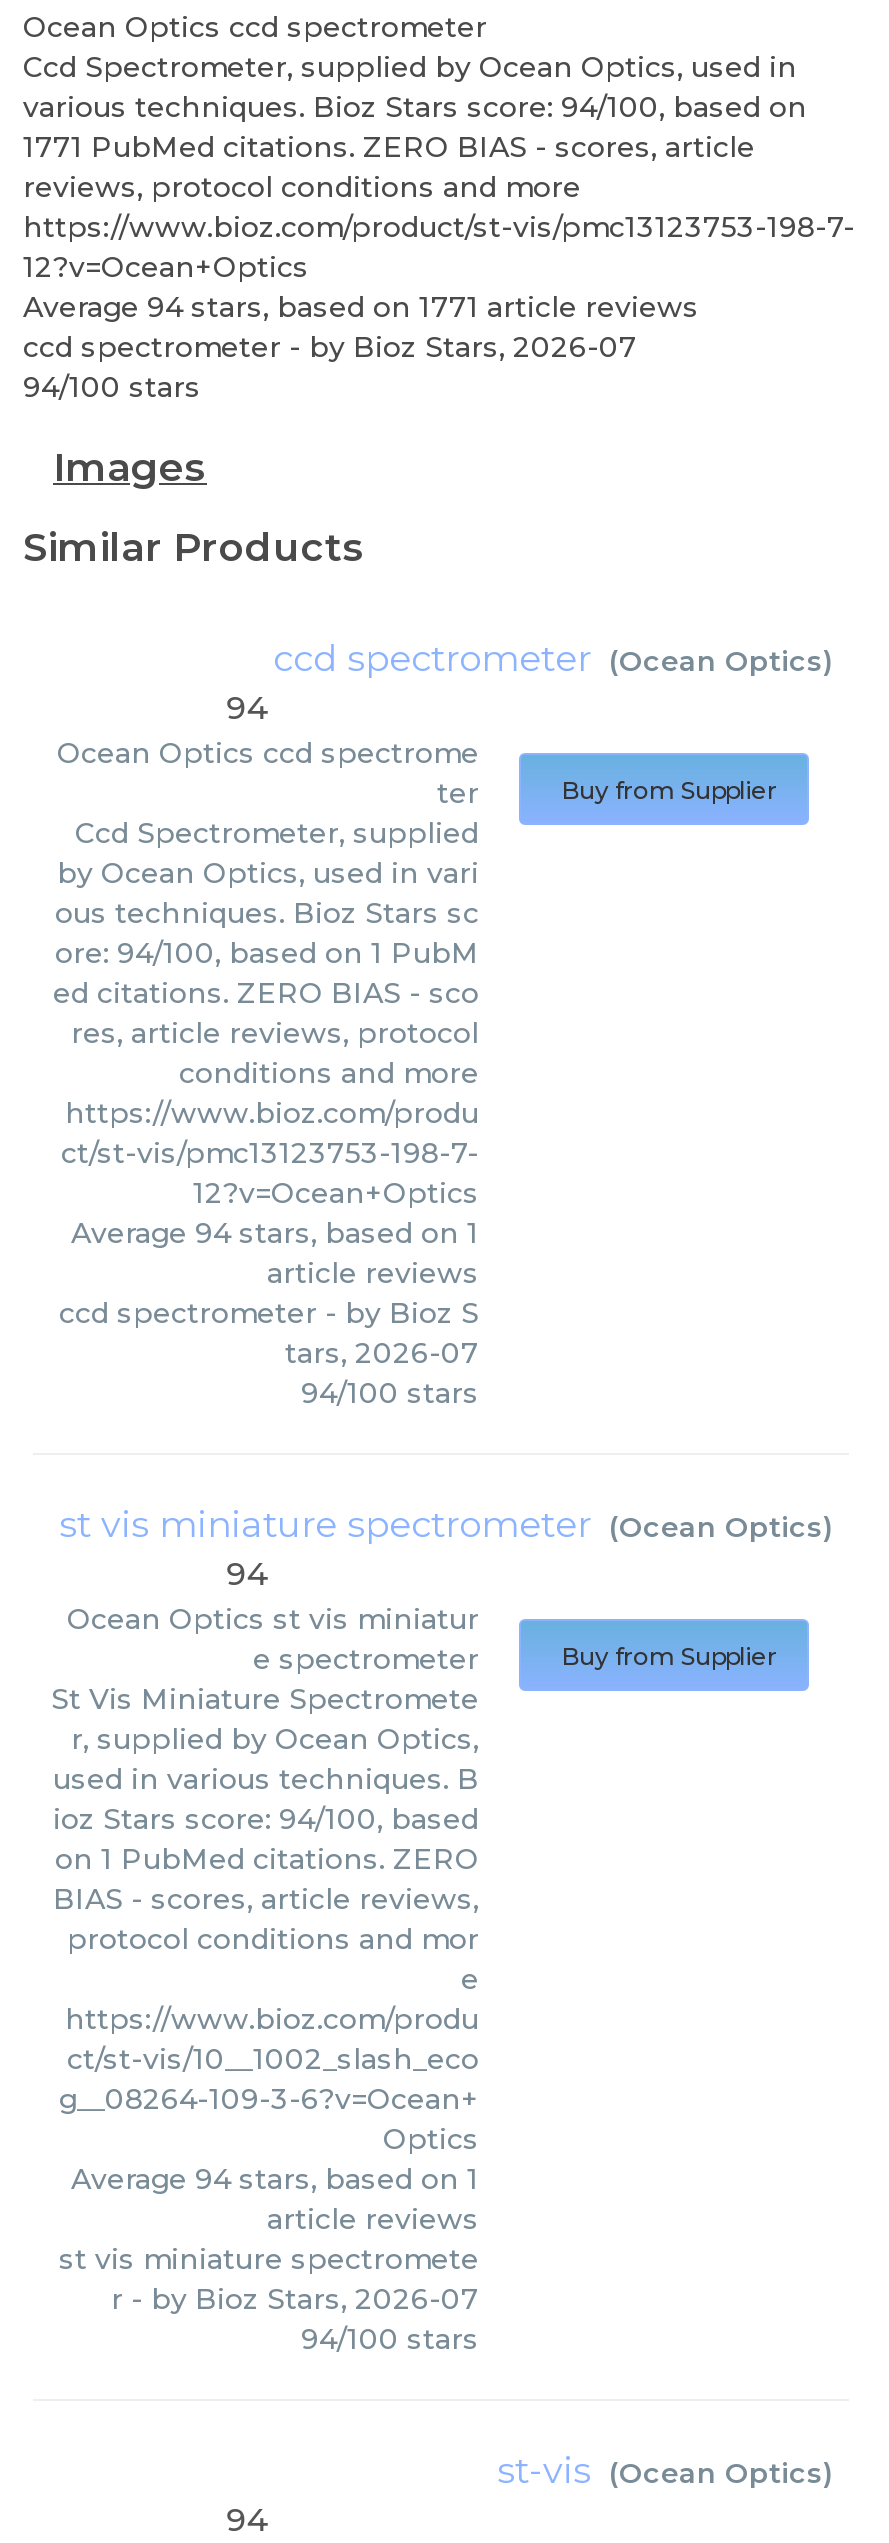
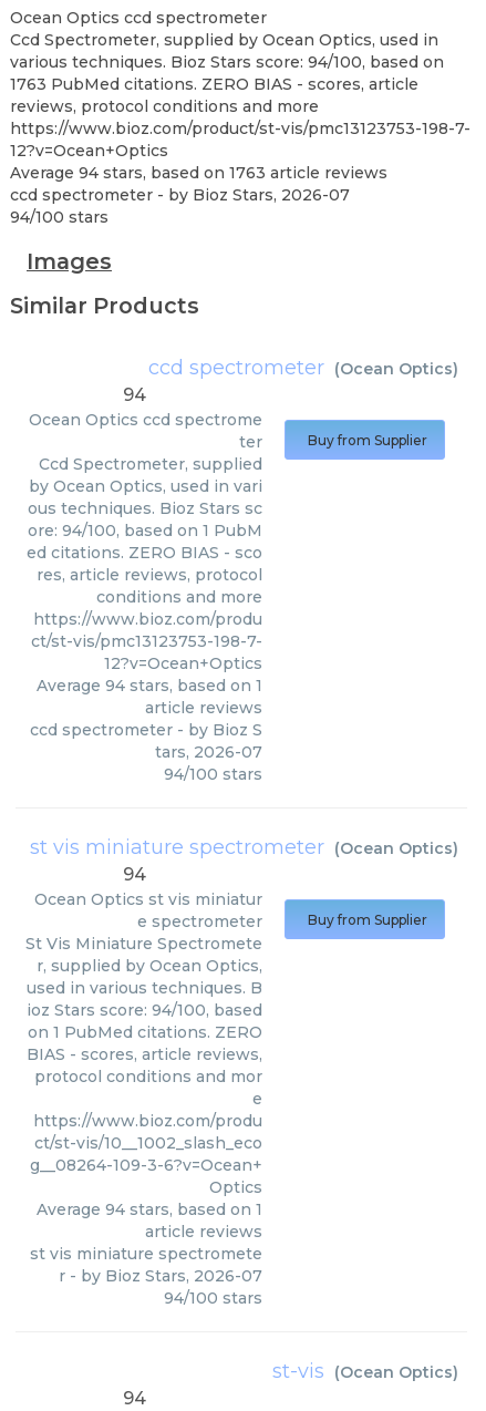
[23,129,755,165] 1771 PubMed citations. ZERO BIAS - scores, article -> [10,74,418,94] 1763 PubMed citations. ZERO BIAS - scores, article
[23,289,699,325] Average 94 stars, based on 1771 article reviews -> [10,163,387,183] Average 94 stars, based on 1763 article reviews

